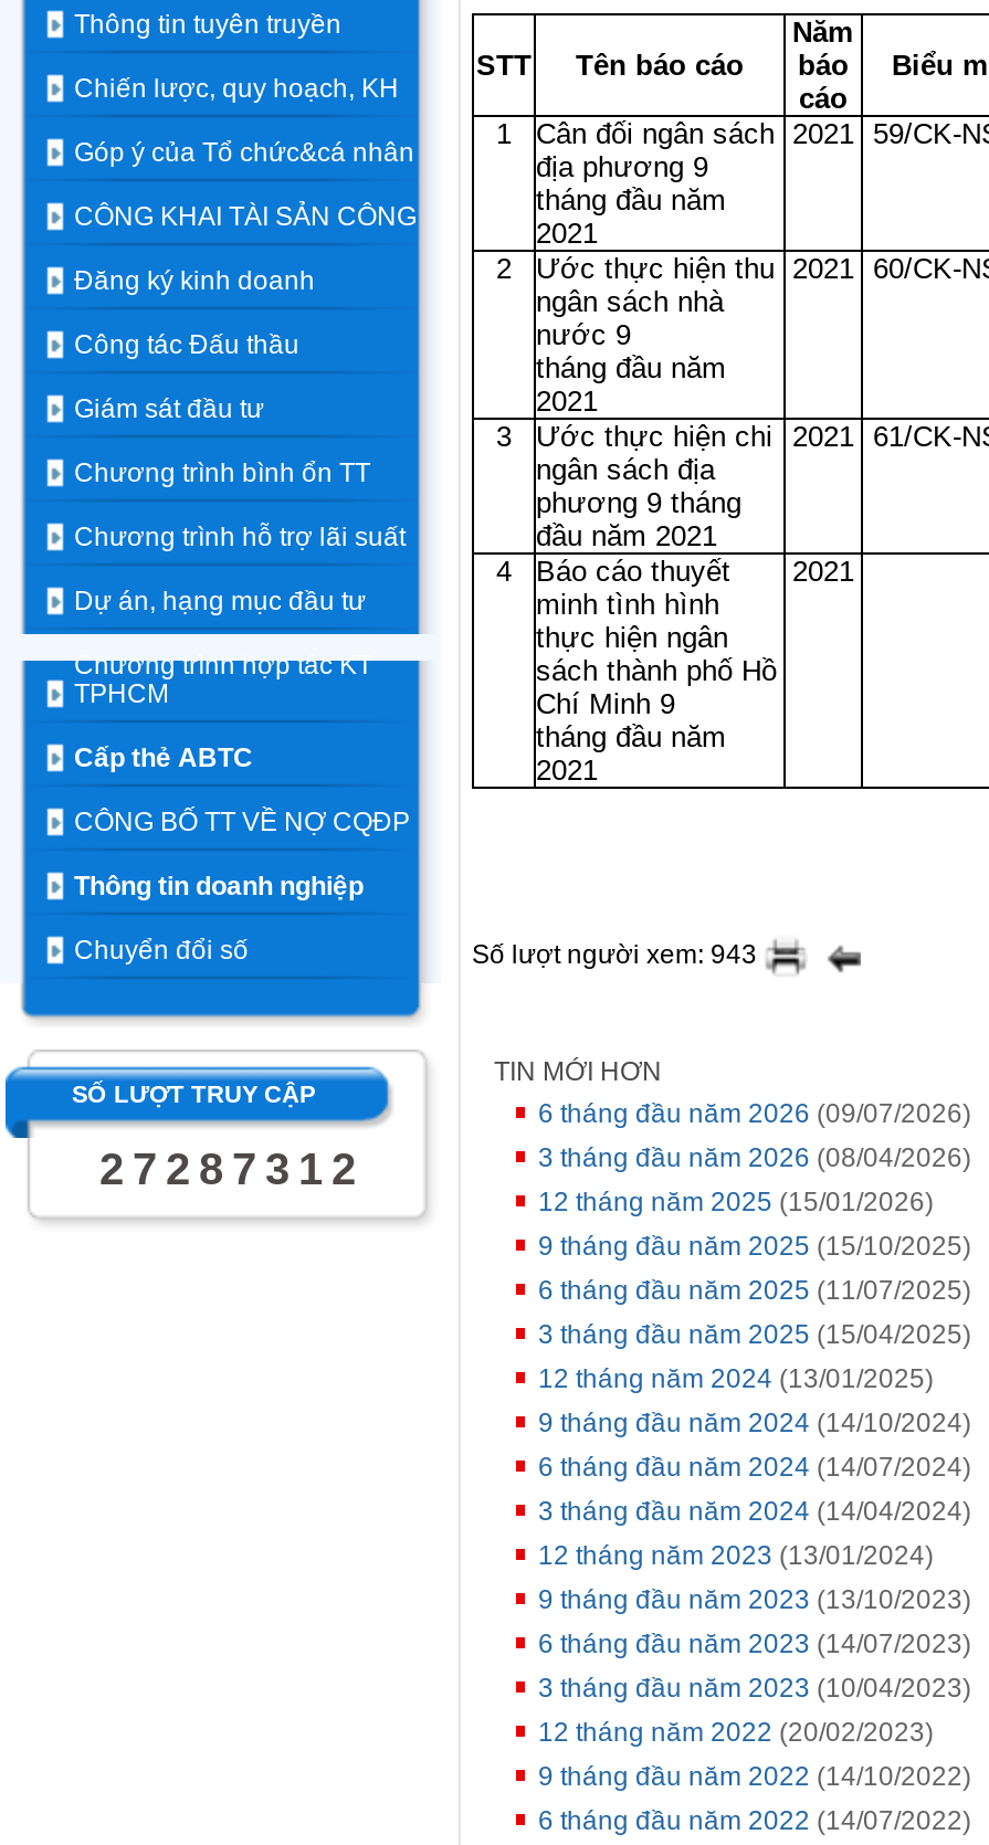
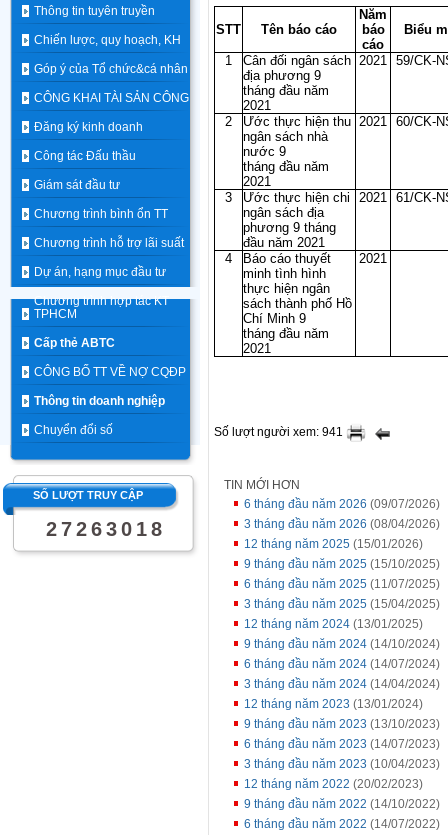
[472,940,764,970] Số lượt người xem: 943 -> [214,425,346,439] Số lượt người xem: 941
[99,1145,356,1193] 2 7 2 8 7 3 1 2 -> [45,518,161,540] 2 7 2 6 3 0 1 8

